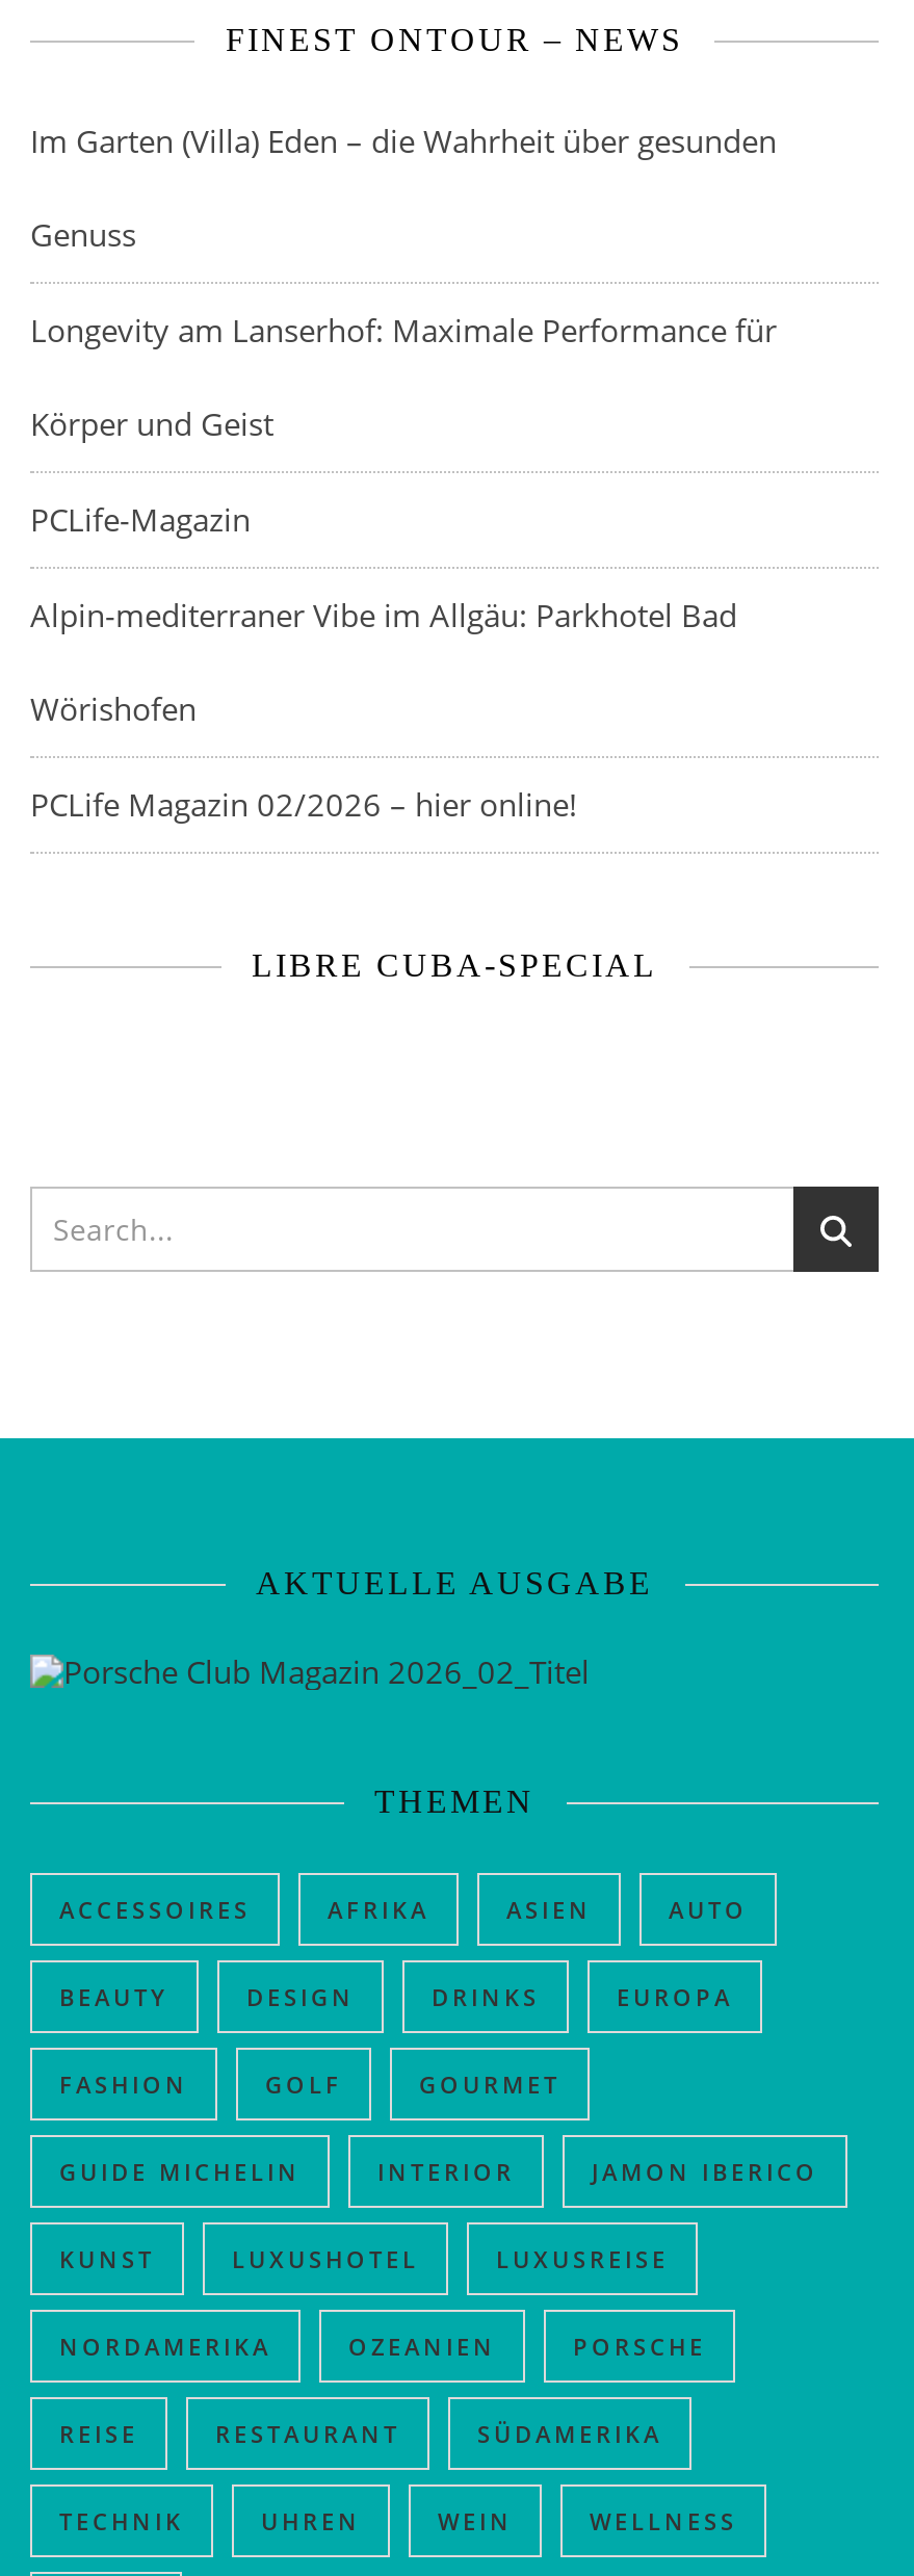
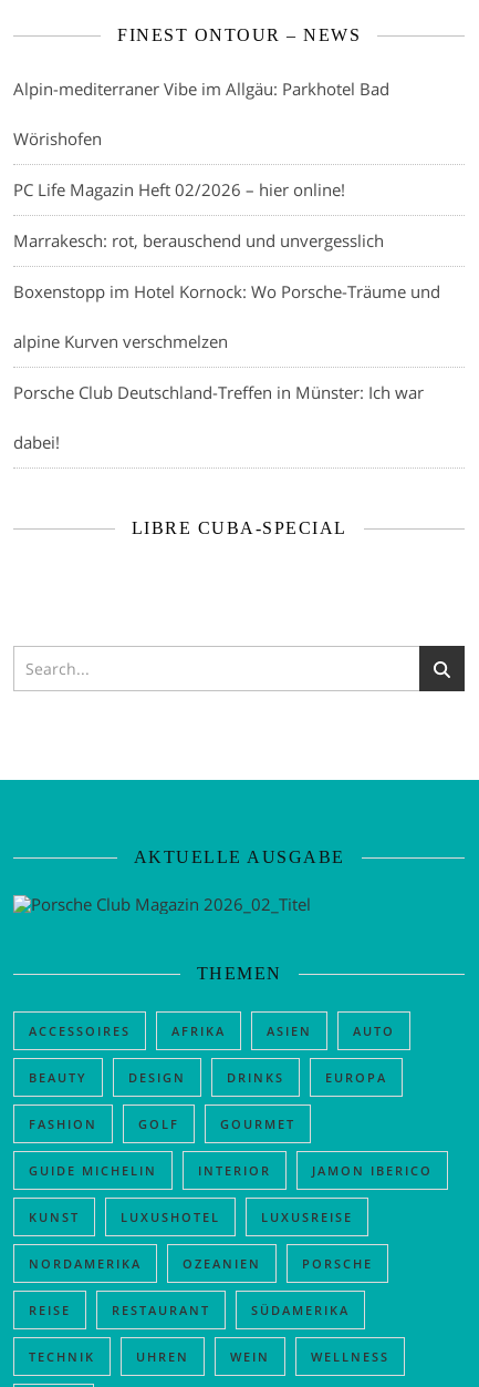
[30,119,777,539] Im Garten (Villa) Eden – die Wahrheit über gesunden | Genuss | Longevity am Lanserhof: Maximale Performance für | Körper und Geist | PCLife-Magazin -> none
moved [30,593,737,729] -> [13,77,389,149]: Alpin-mediterraner Vibe im Allgäu: Parkhotel Bad | Wörishofen
[30,783,577,824] PCLife Magazin 02/2026 – hier online! -> [13,178,440,453] PC Life Magazin Heft 02/2026 – hier online! | Marrakesch: rot, berauschend und unvergesslich | Boxenstopp im Hotel Kornock: Wo Porsche-Träume und | alpine Kurven verschmelzen | Porsche Club Deutschland-Treffen in Münster: Ich war | dabei!

